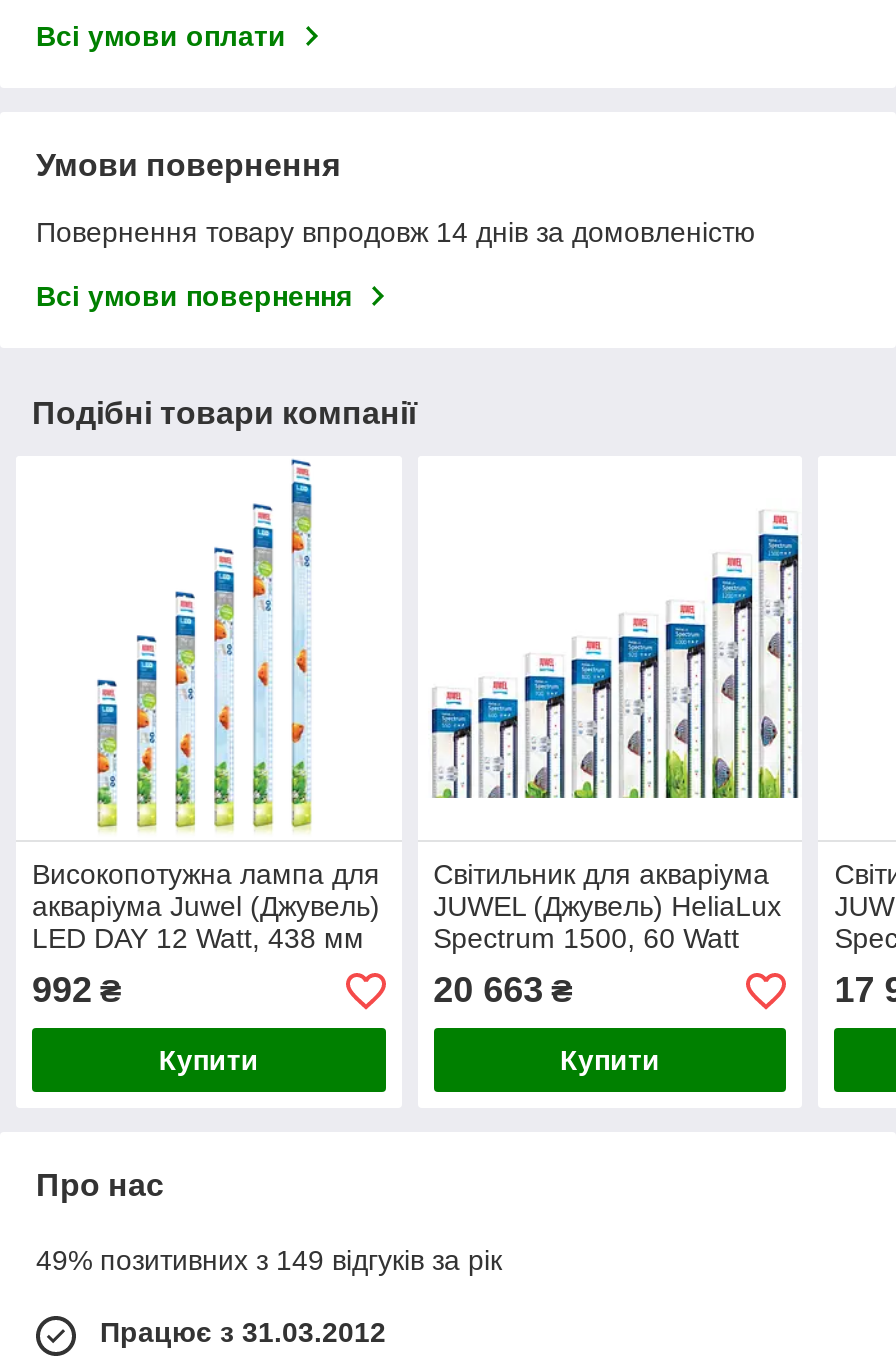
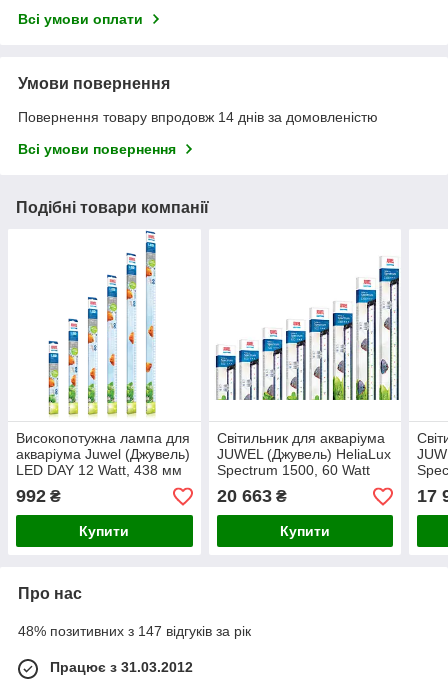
[36,1245,502,1277] 49% позитивних з 149 відгуків за рік -> [18,623,251,639] 48% позитивних з 147 відгуків за рік

